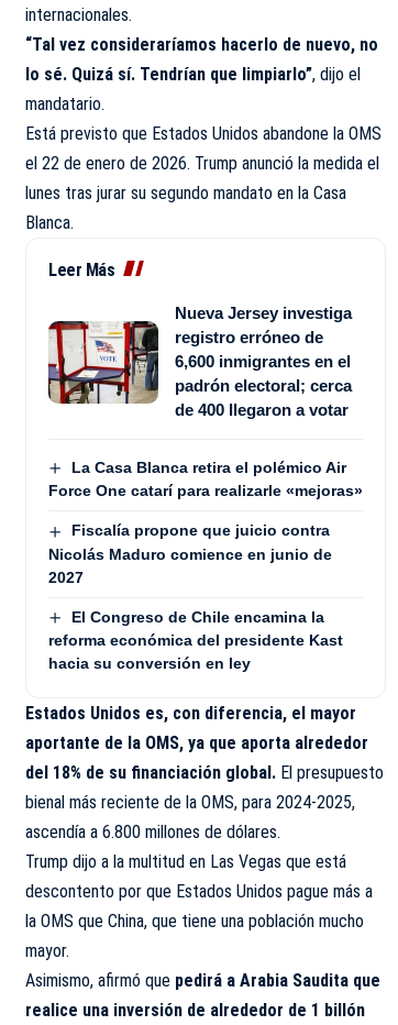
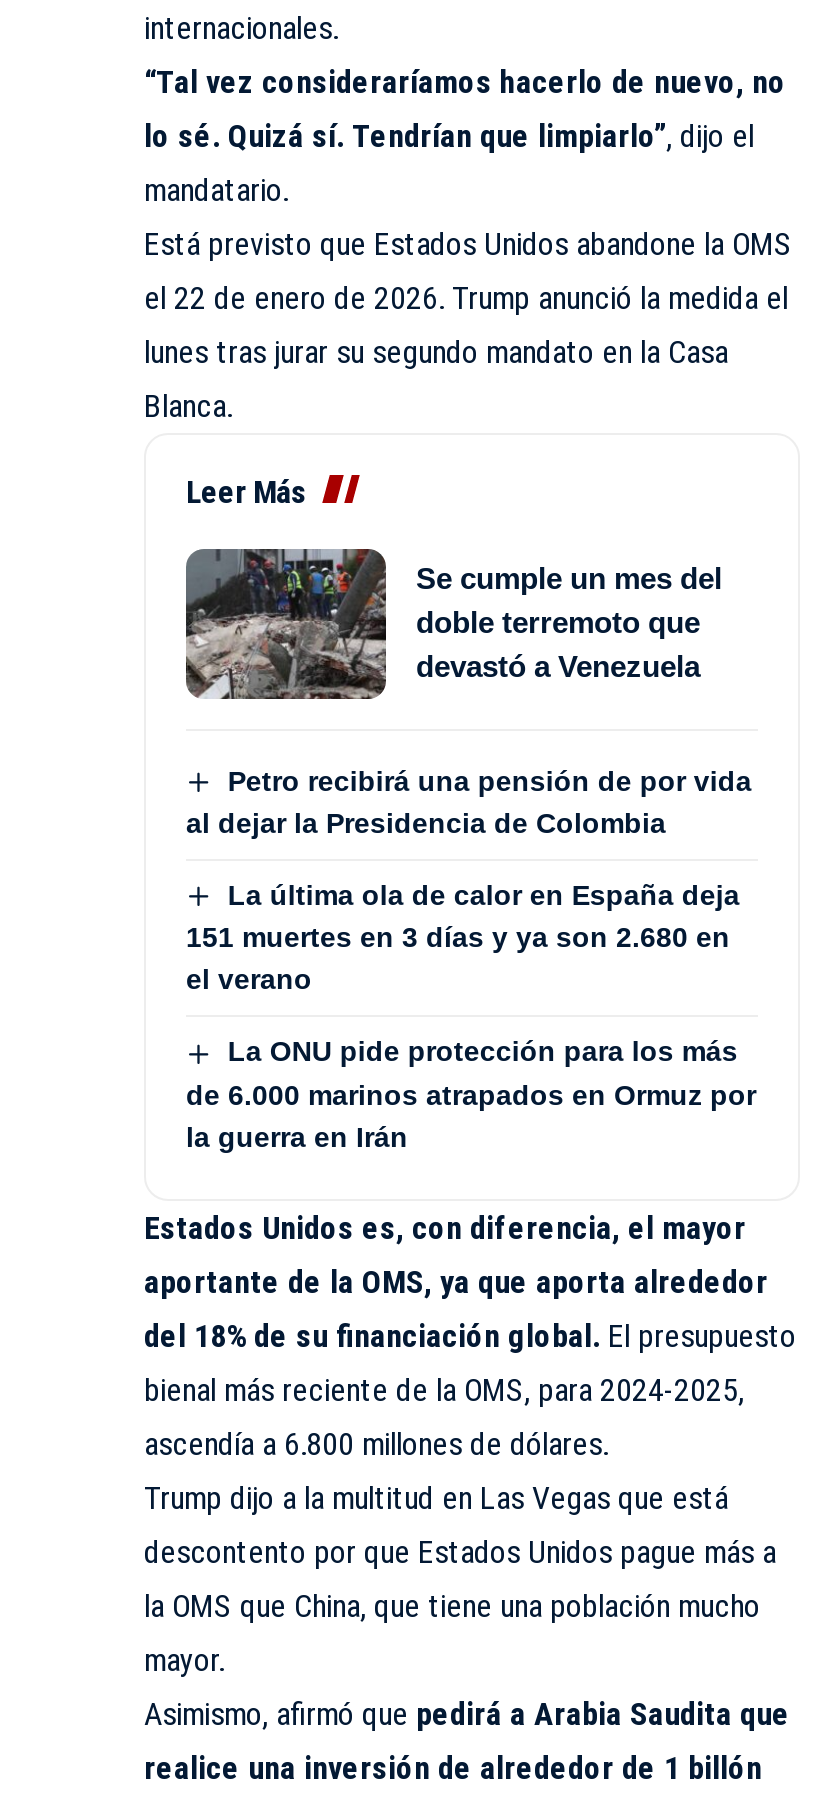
[47,301,352,419] [image] | Nueva Jersey investiga | registro erróneo de | 6,600 inmigrantes en el | padrón electoral; cerca | de 400 llegaron a votar -> [184,546,722,702] [image] | Se cumple un mes del | doble terremoto que | devastó a Venezuela
[48,459,363,500] La Casa Blanca retira el polémico Air | Force One catarí para realizarle «mejoras» -> [186,764,752,839] Petro recibirá una pensión de por vida | al dejar la Presidencia de Colombia
[48,522,332,586] Fiscalía propone que juicio contra | Nicolás Maduro comience en junio de | 2027 -> [186,879,740,995] La última ola de calor en España deja | 151 muertes en 3 días y ya son 2.680 en | el verano
[48,608,343,672] El Congreso de Chile encamina la | reforma económica del presidente Kast | hacia su conversión en ley -> [186,1035,756,1152] La ONU pide protección para los más | de 6.000 marinos atrapados en Ormuz por | la guerra en Irán

